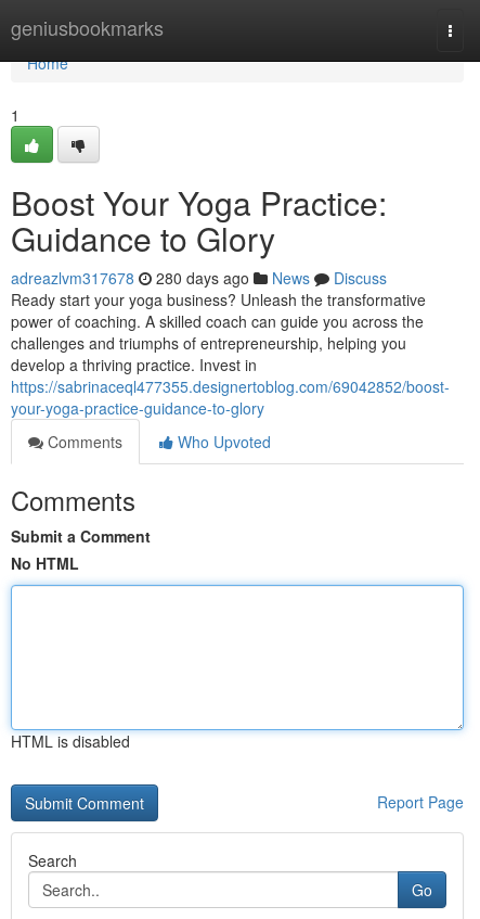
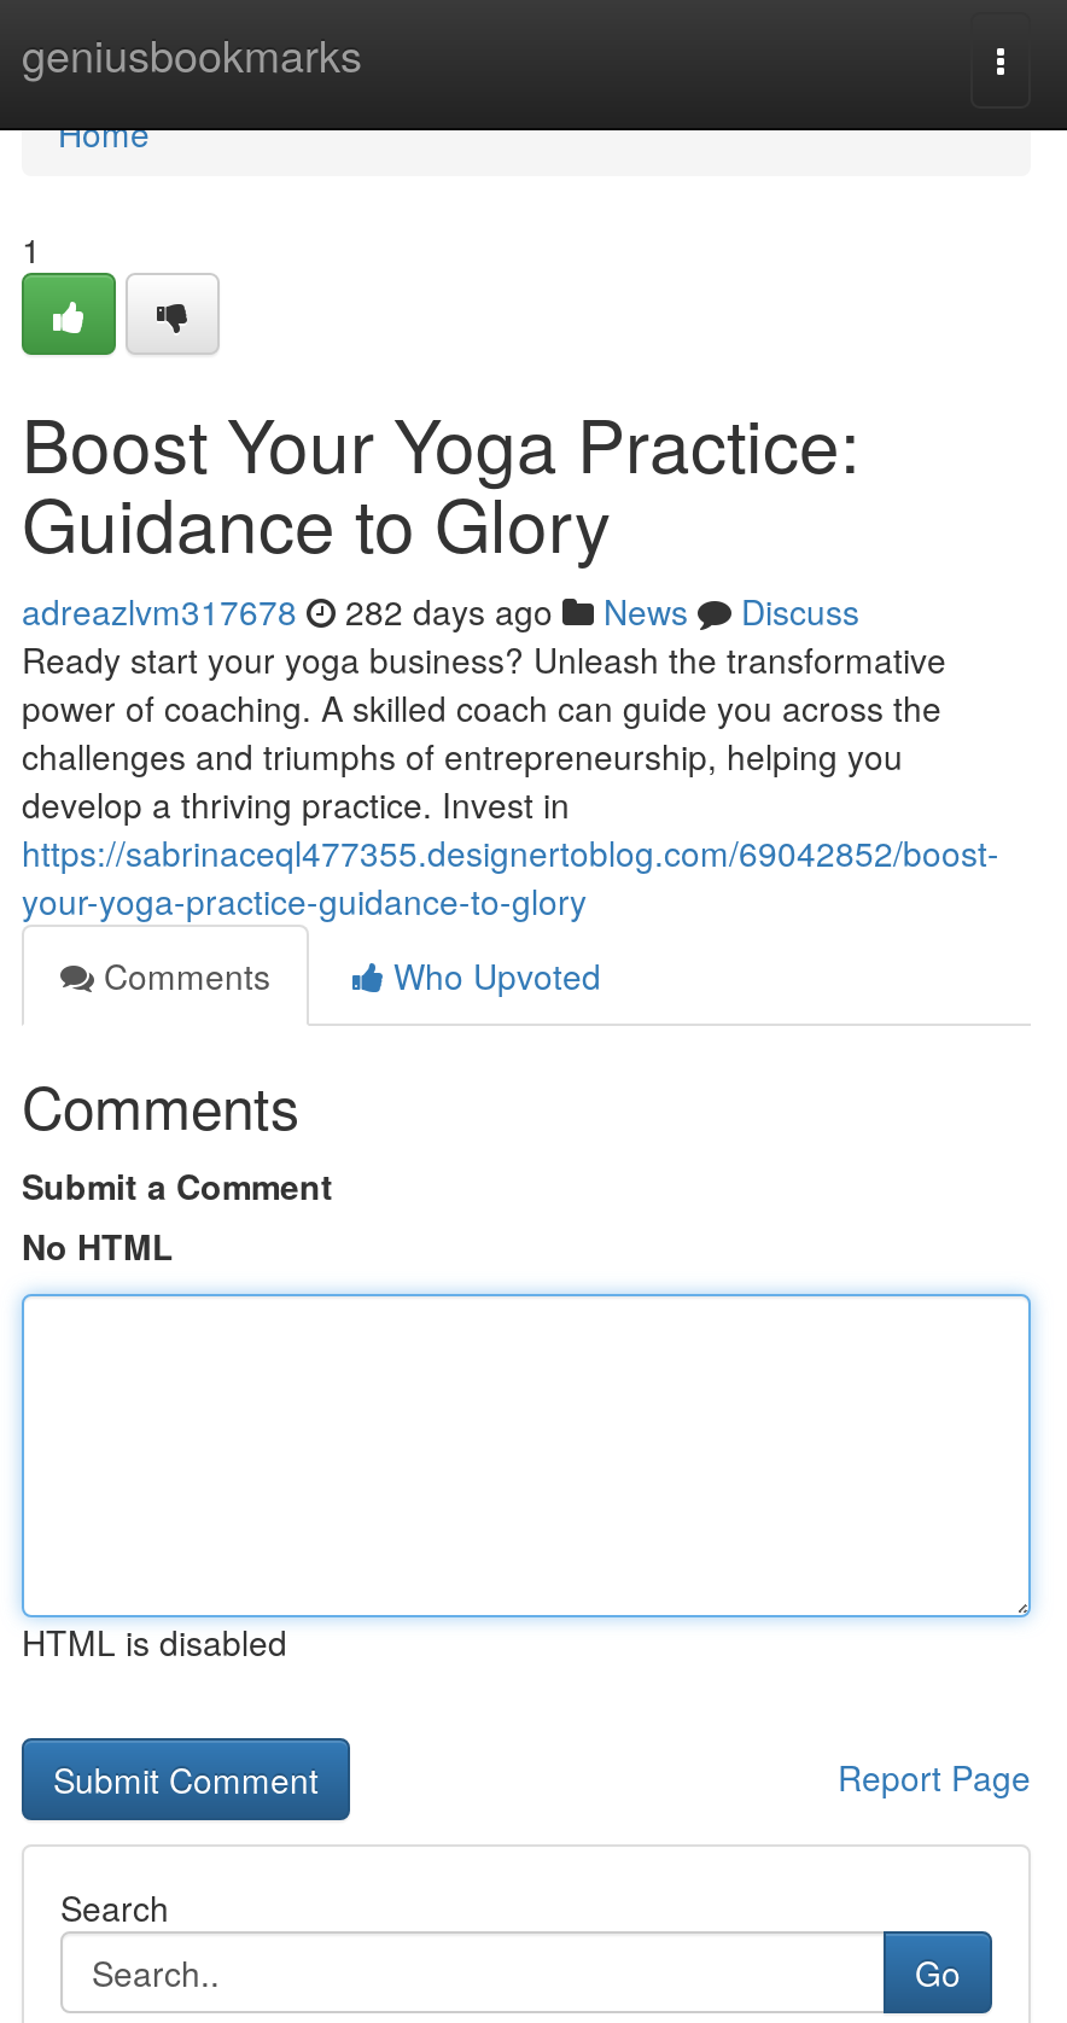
[11,267,387,289] adreazlvm317678 280 days ago News Discuss -> [22,587,859,635] adreazlvm317678 282 days ago News Discuss

